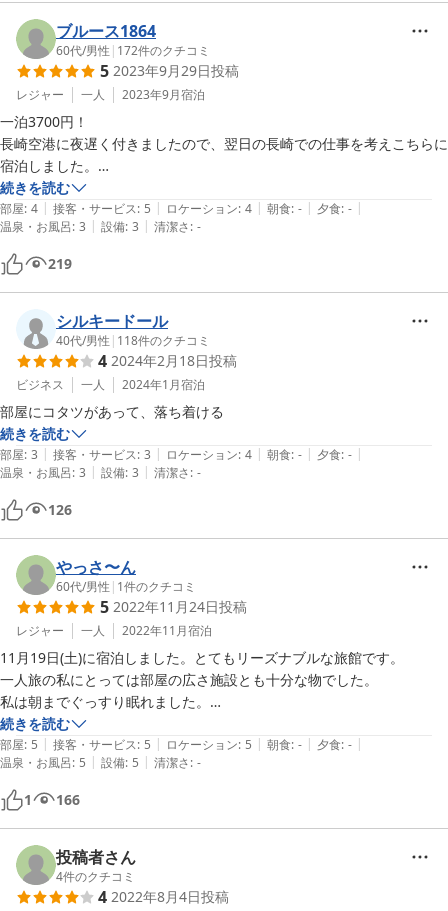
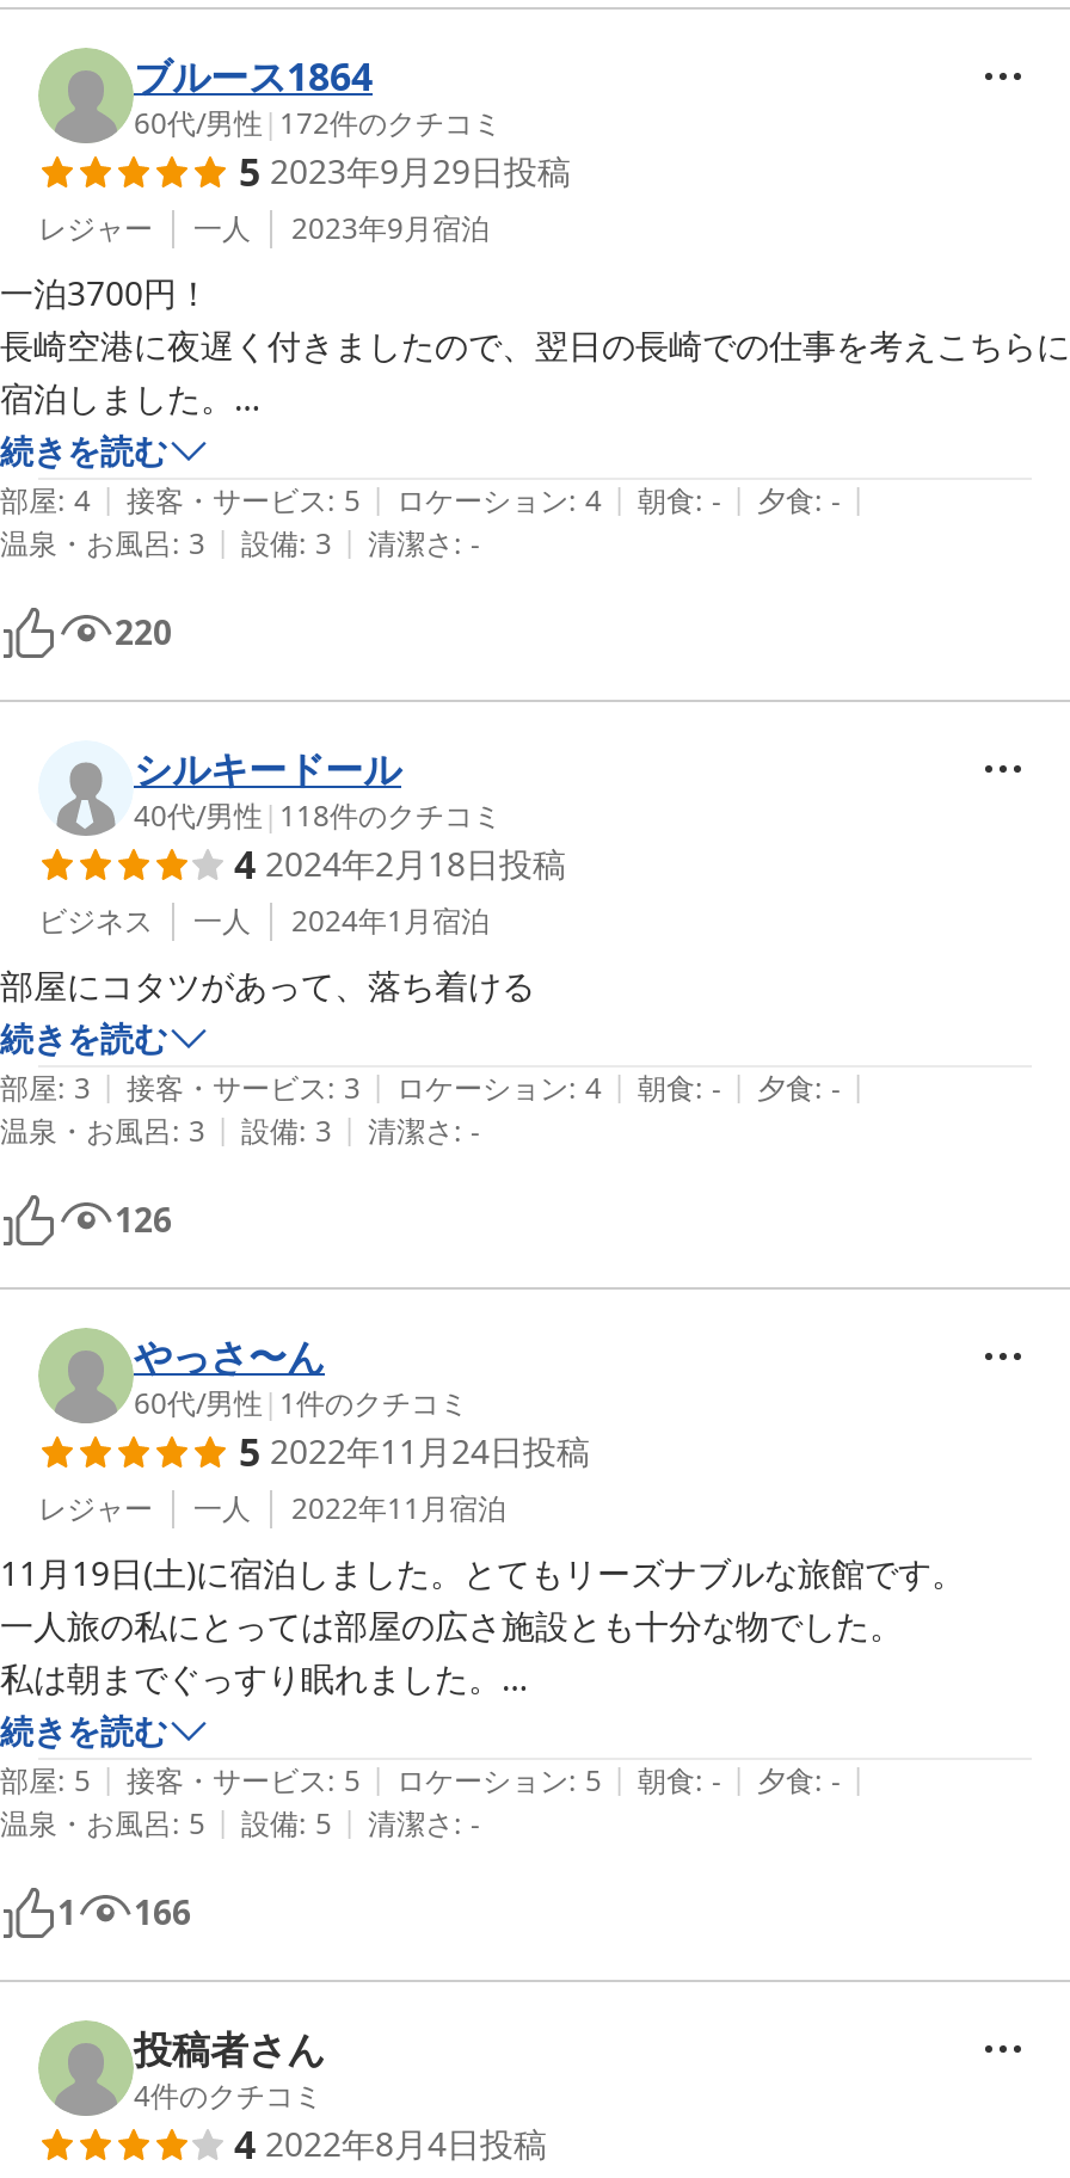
[48,254,72,273] 219 -> [115,609,172,654] 220

